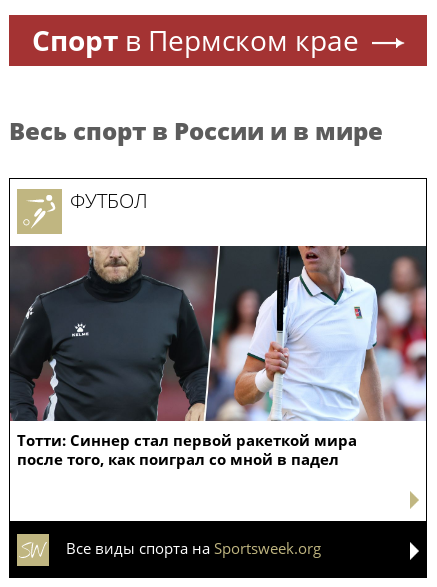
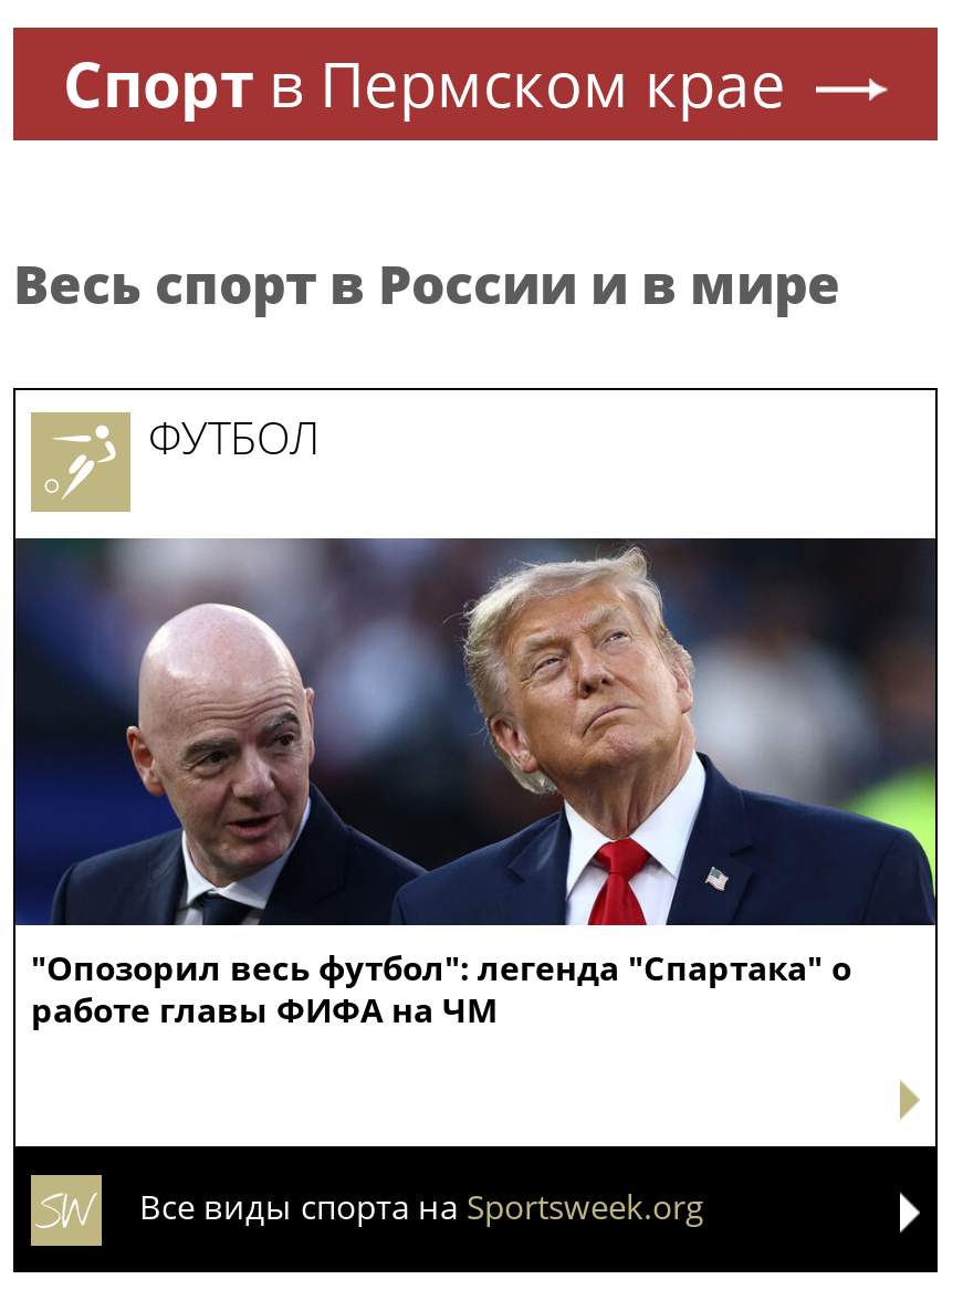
[10,245,427,469] [image] | Тотти: Синнер стал первой ракеткой мира | после того, как поиграл со мной в падел -> [15,536,938,1031] [image] | "Опозорил весь футбол": легенда "Спартака" о | работе главы ФИФА на ЧМ

